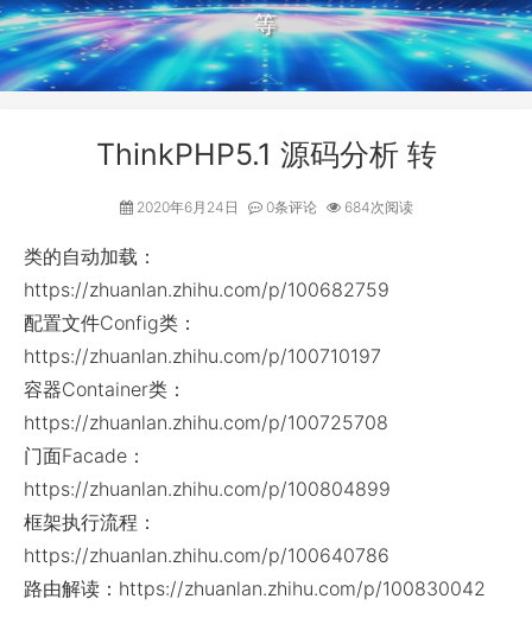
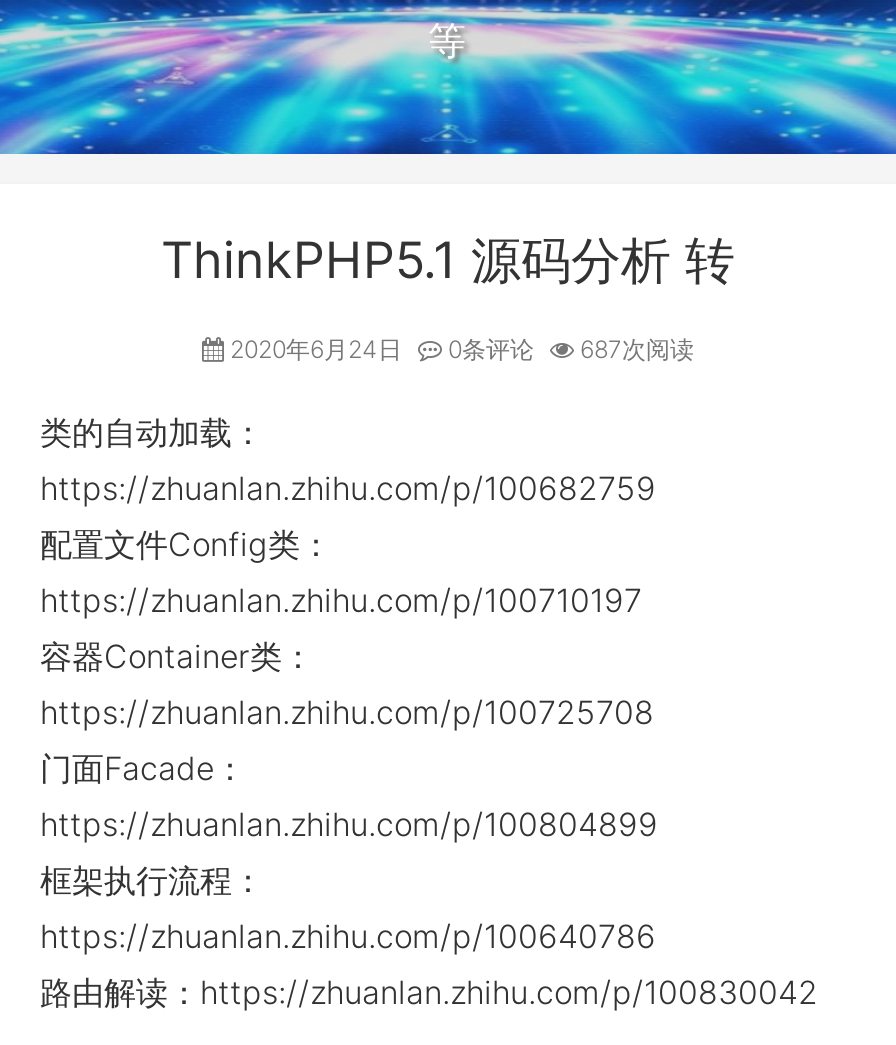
[132,198,413,216] 2020年6月24日 0条评论 684次阅读 -> [224,334,694,364] 2020年6月24日 0条评论 687次阅读

